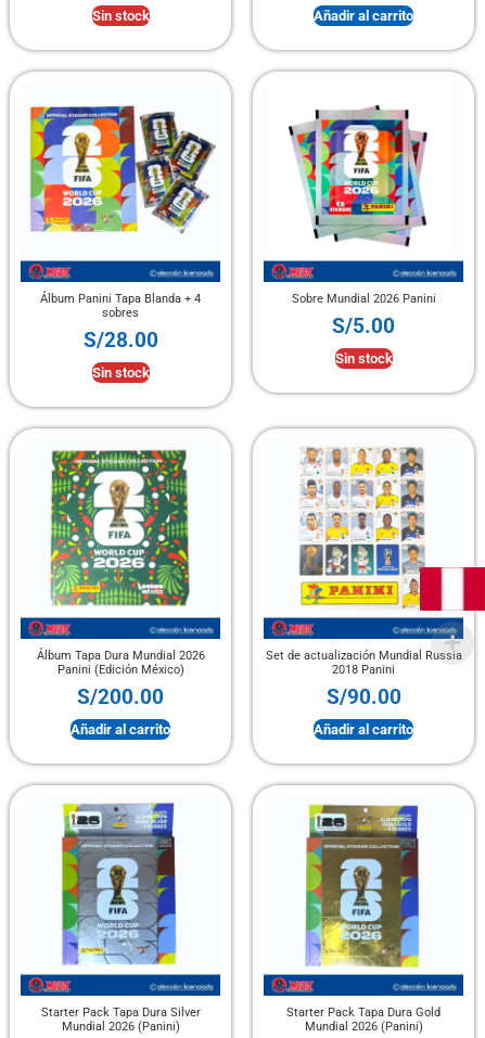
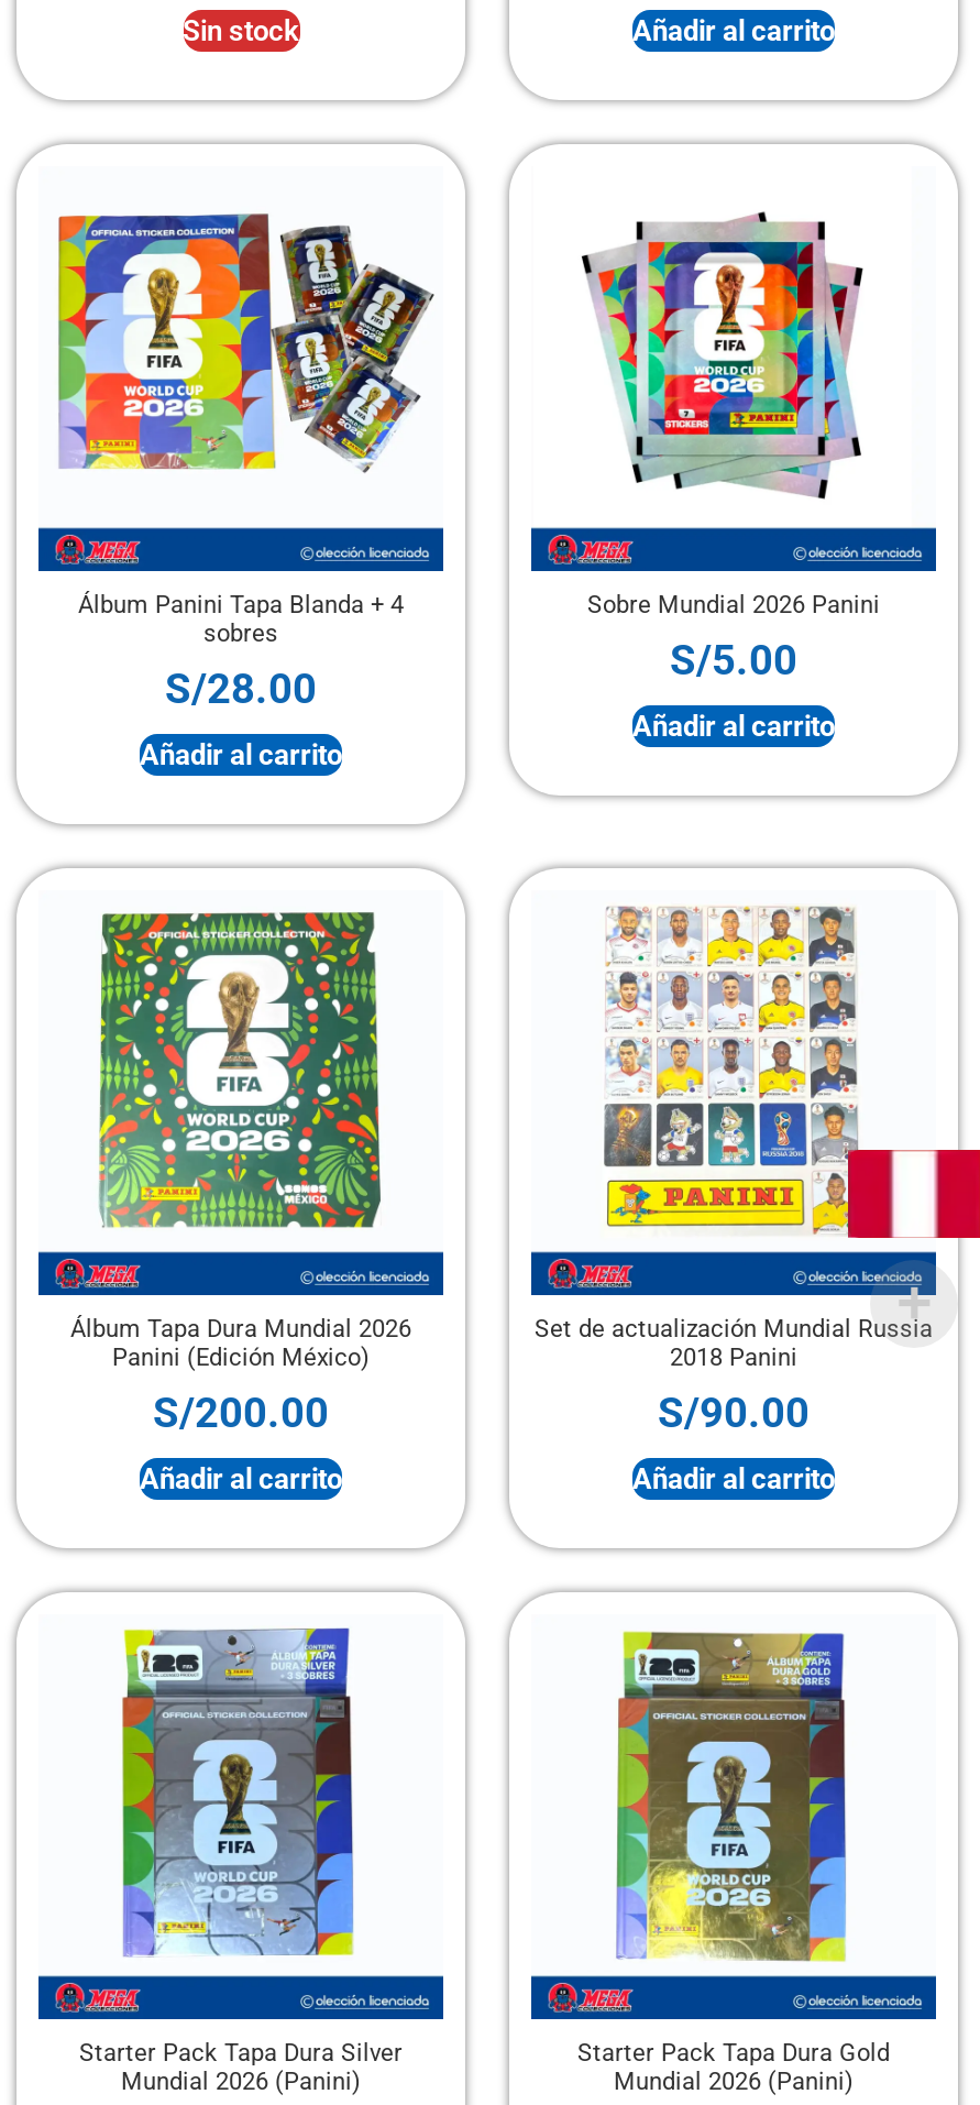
[335,350,392,367] Sin stock -> [632,710,835,743] Añadir al carrito
[92,364,149,381] Sin stock -> [140,738,342,771] Añadir al carrito

